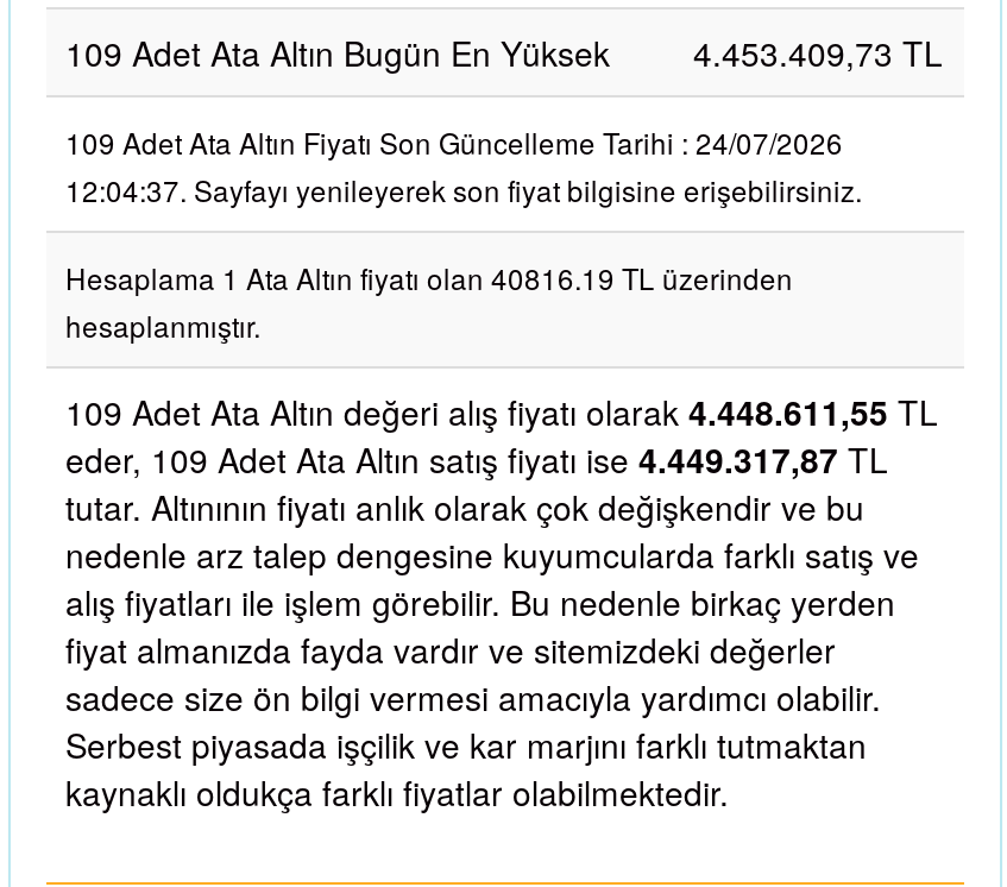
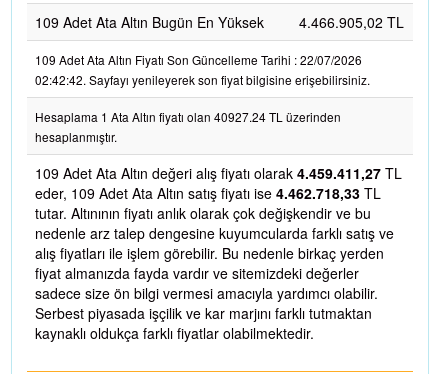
[65,29,943,76] 109 Adet Ata Altın Bugün En Yüksek 4.453.409,73 TL -> [35,12,404,32] 109 Adet Ata Altın Bugün En Yüksek 4.466.905,02 TL
[65,121,843,162] 109 Adet Ata Altın Fiyatı Son Güncelleme Tarihi : 24/07/2026 -> [35,51,362,68] 109 Adet Ata Altın Fiyatı Son Güncelleme Tarihi : 22/07/2026
[65,169,862,209] 12:04:37. Sayfayı yenileyerek son fiyat bilgisine erişebilirsiniz. -> [35,71,370,88] 02:42:42. Sayfayı yenileyerek son fiyat bilgisine erişebilirsiniz.
[65,257,793,297] Hesaplama 1 Ata Altın fiyatı olan 40816.19 TL üzerinden -> [35,108,341,125] Hesaplama 1 Ata Altın fiyatı olan 40927.24 TL üzerinden
[65,388,938,435] 109 Adet Ata Altın değeri alış fiyatı olarak 4.448.611,55 TL -> [35,163,402,183] 109 Adet Ata Altın değeri alış fiyatı olarak 4.459.411,27 TL
[65,435,888,483] eder, 109 Adet Ata Altın satış fiyatı ise 4.449.317,87 TL -> [35,183,381,203] eder, 109 Adet Ata Altın satış fiyatı ise 4.462.718,33 TL

